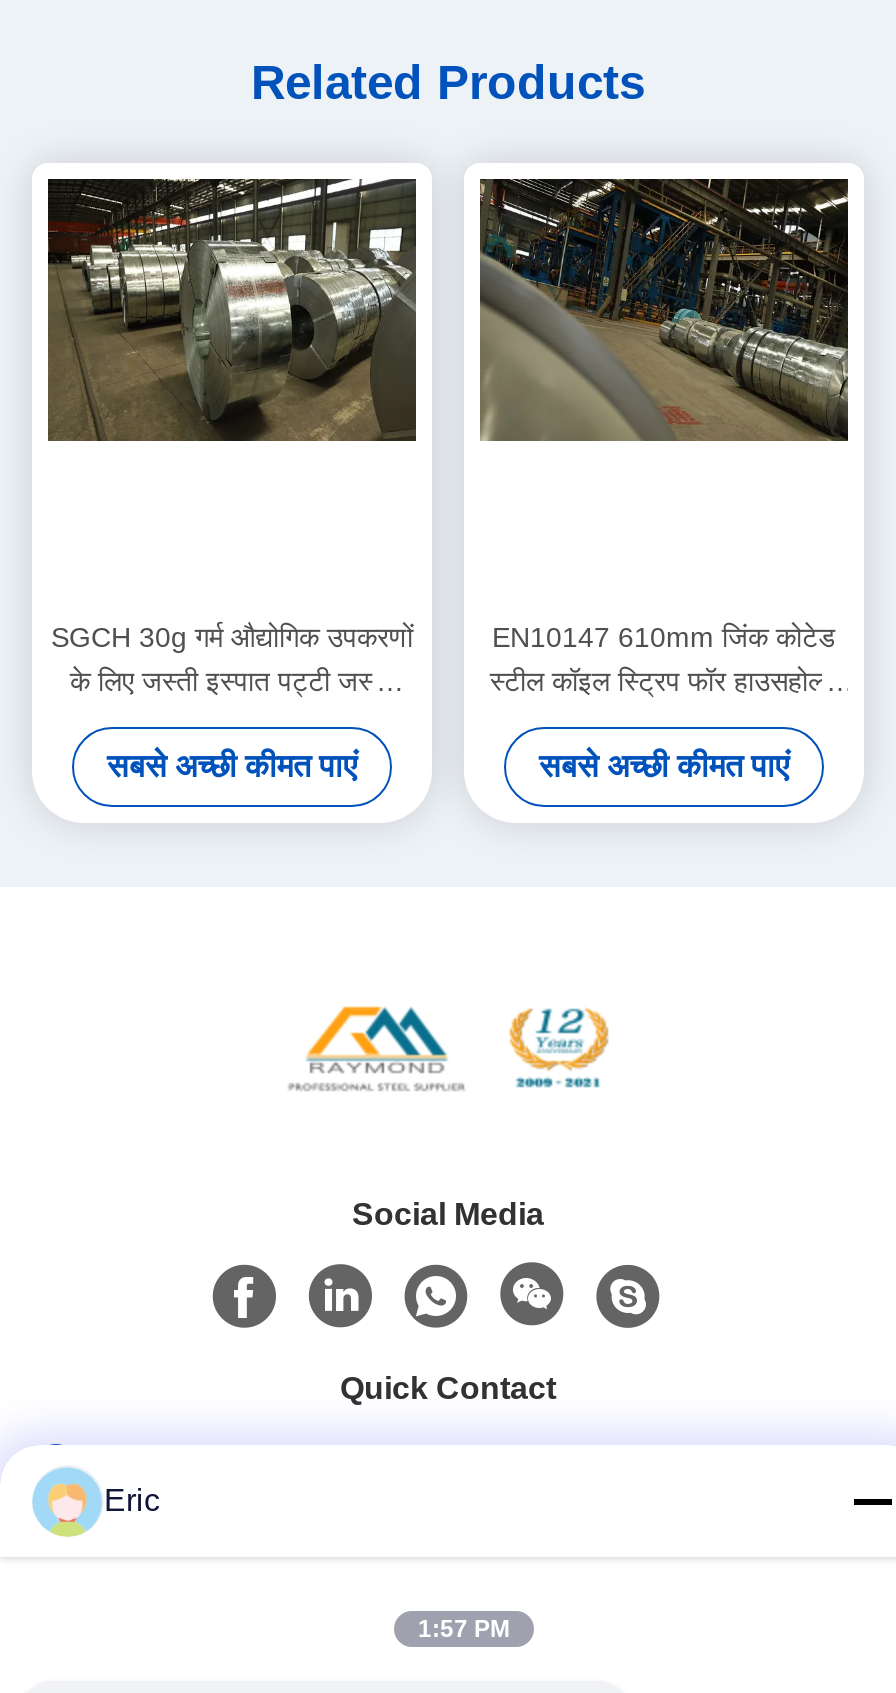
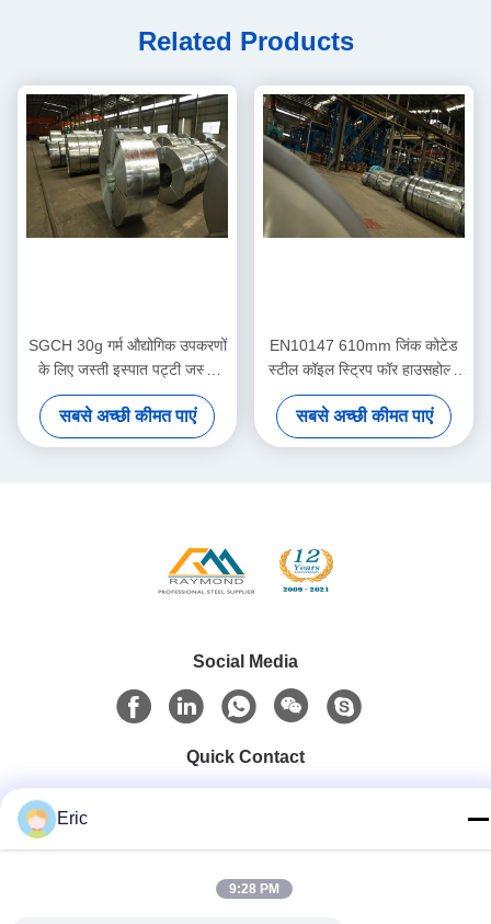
[418,1615,510,1643] 1:57 PM -> [229,881,279,897] 9:28 PM

